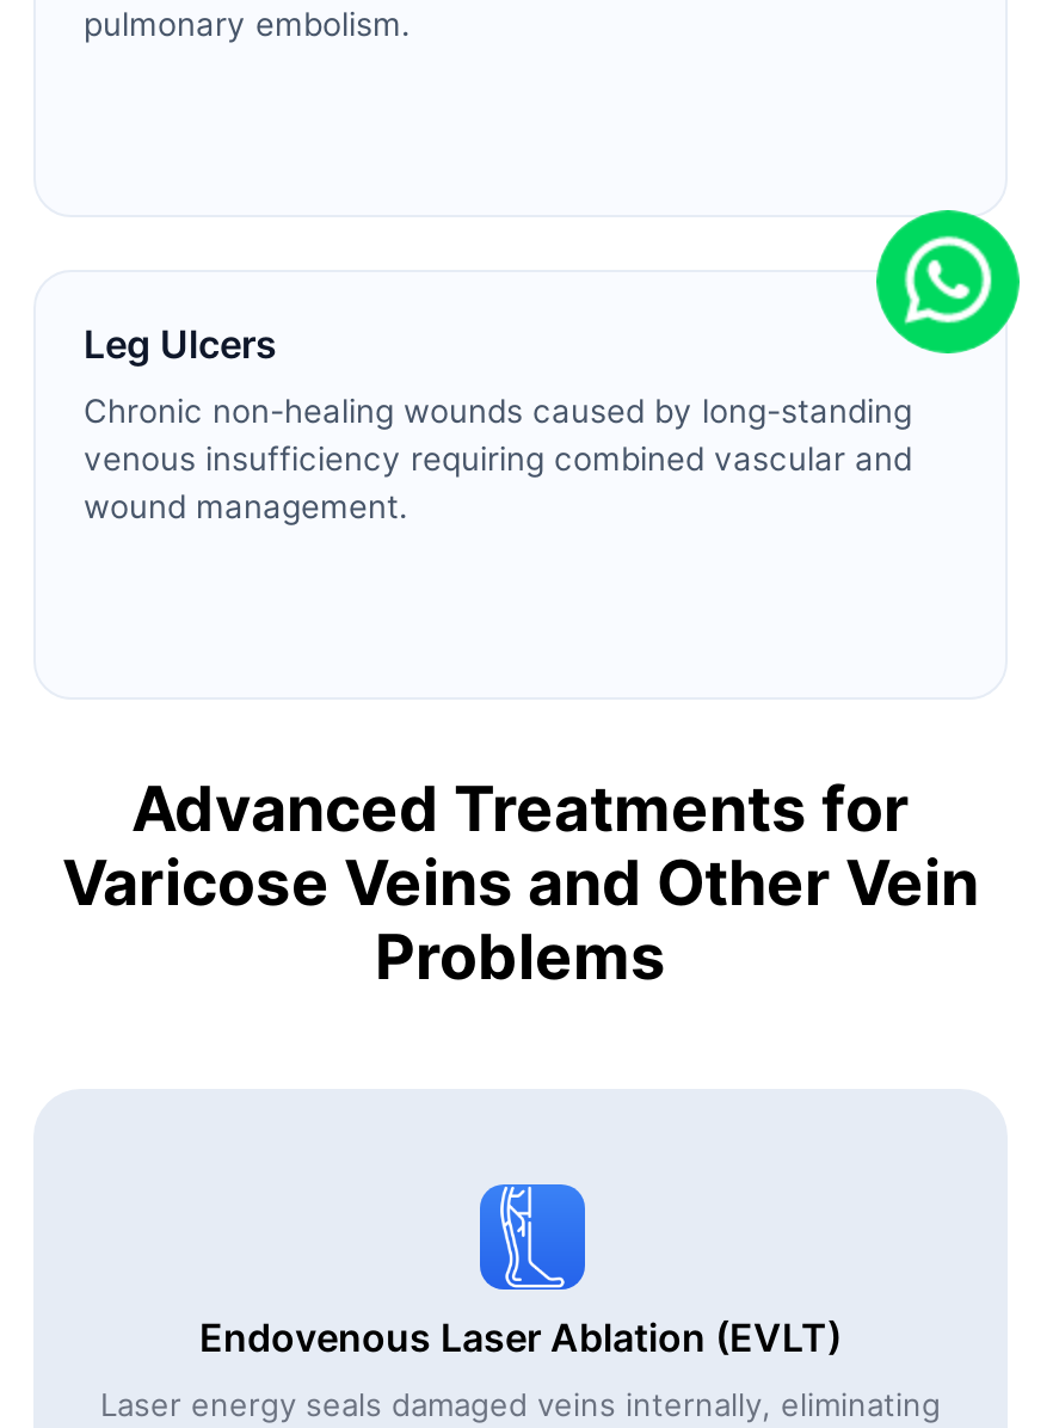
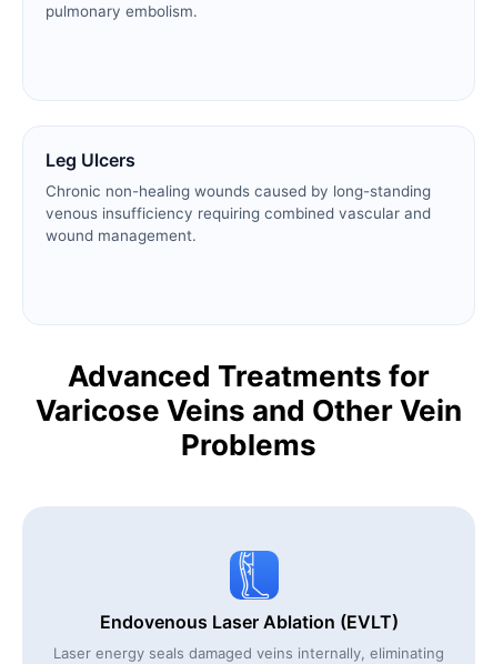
[874,208,1022,356] [image] -> none

